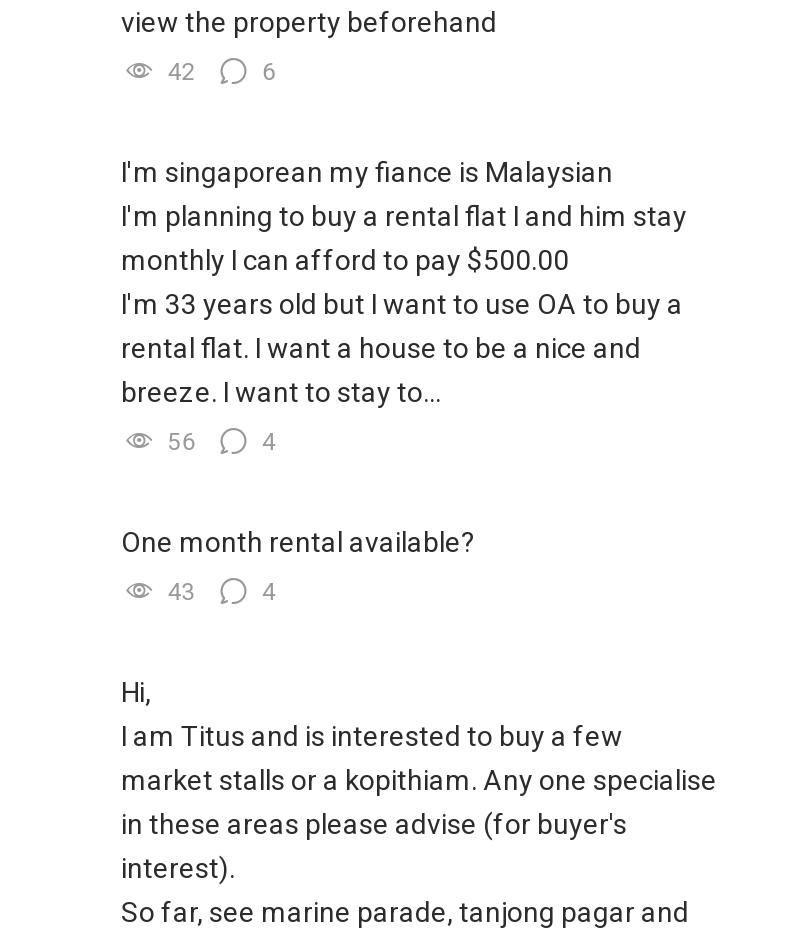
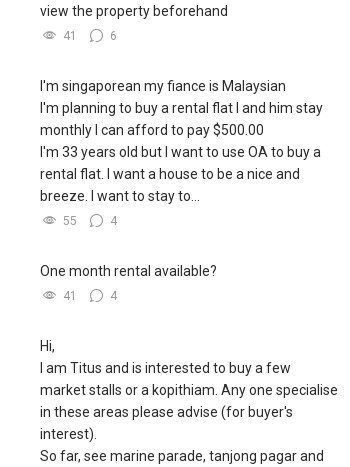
[167,58,195,86] 42 -> [63,29,77,43] 41
[167,428,195,456] 56 -> [63,214,77,228] 55
[167,578,195,606] 43 -> [63,289,77,303] 41

